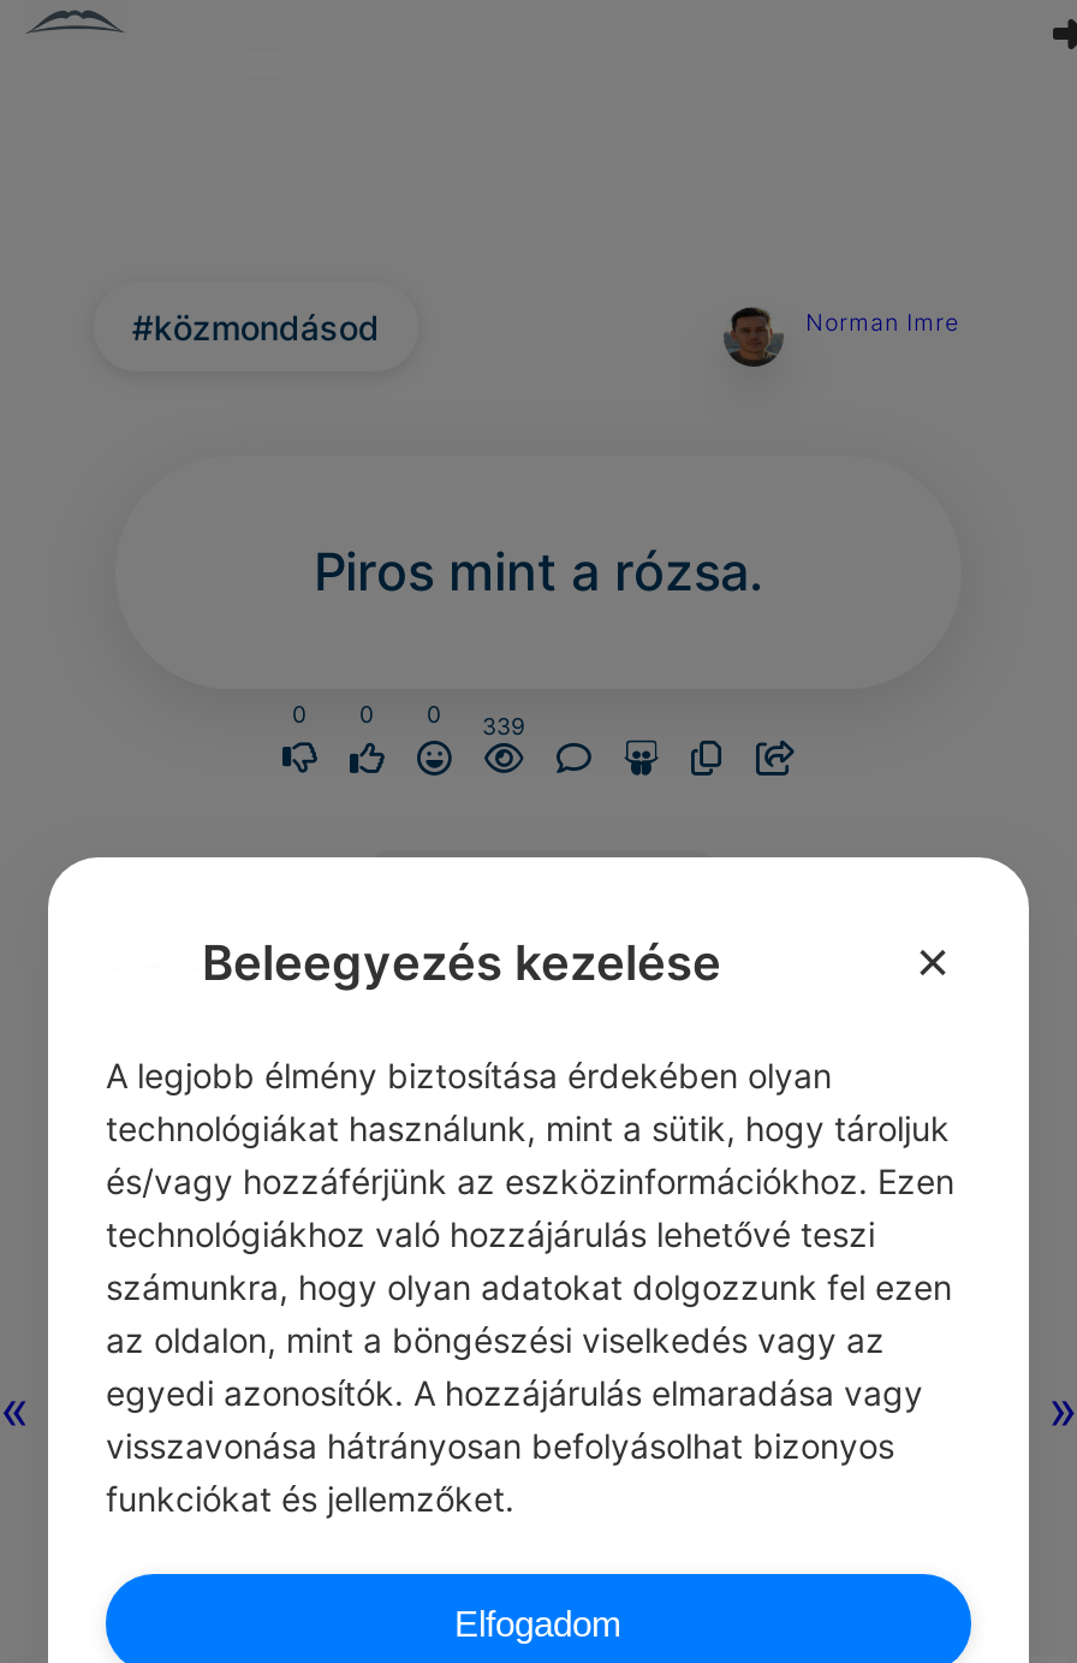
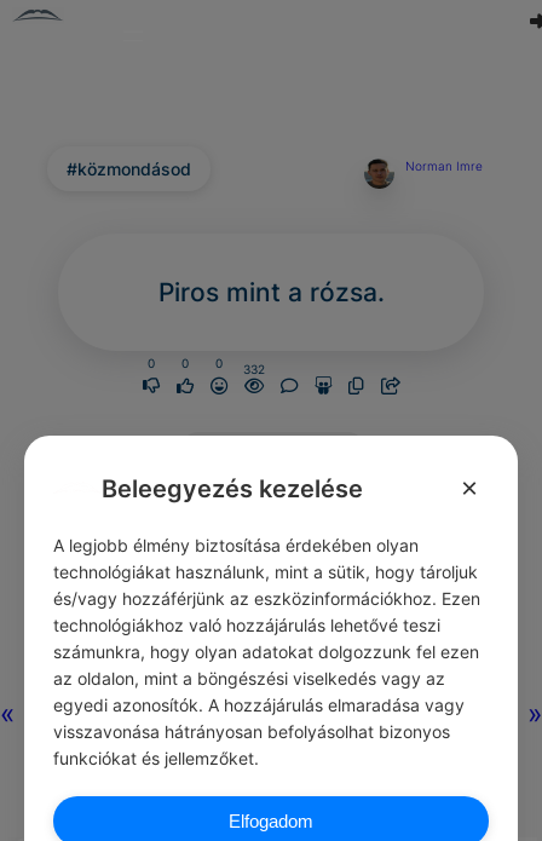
[292,701,525,739] 0 0 0 339 -> [147,357,264,376] 0 0 0 332

